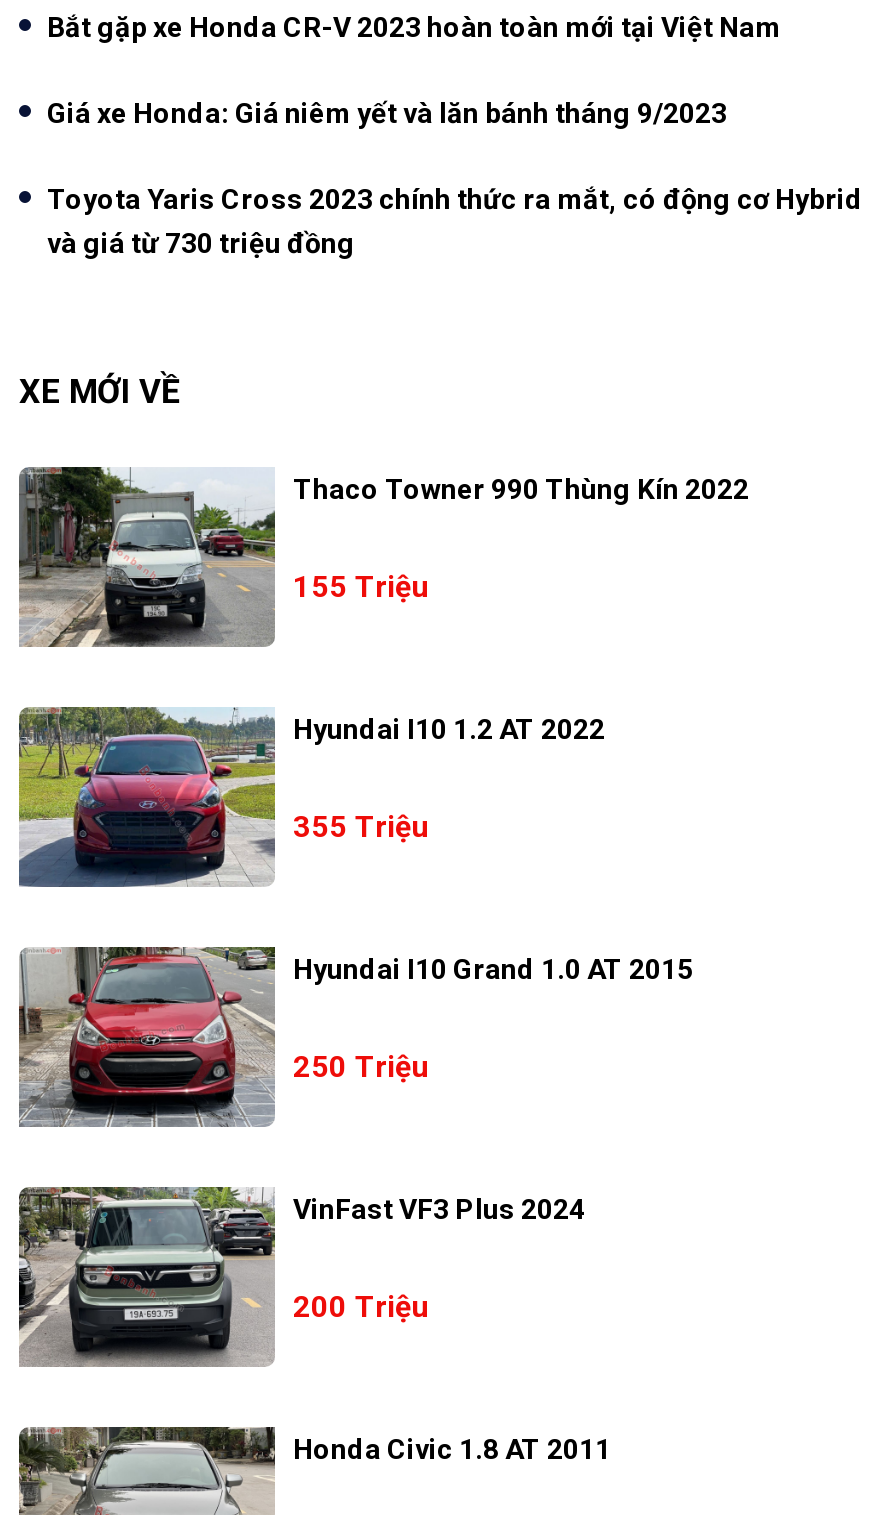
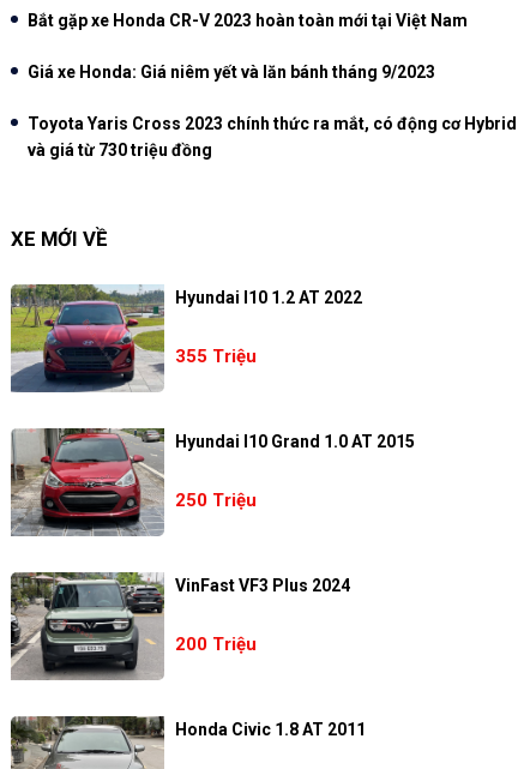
[17,467,749,647] [image] | Thaco Towner 990 Thùng Kín 2022 | 155 Triệu -> none

